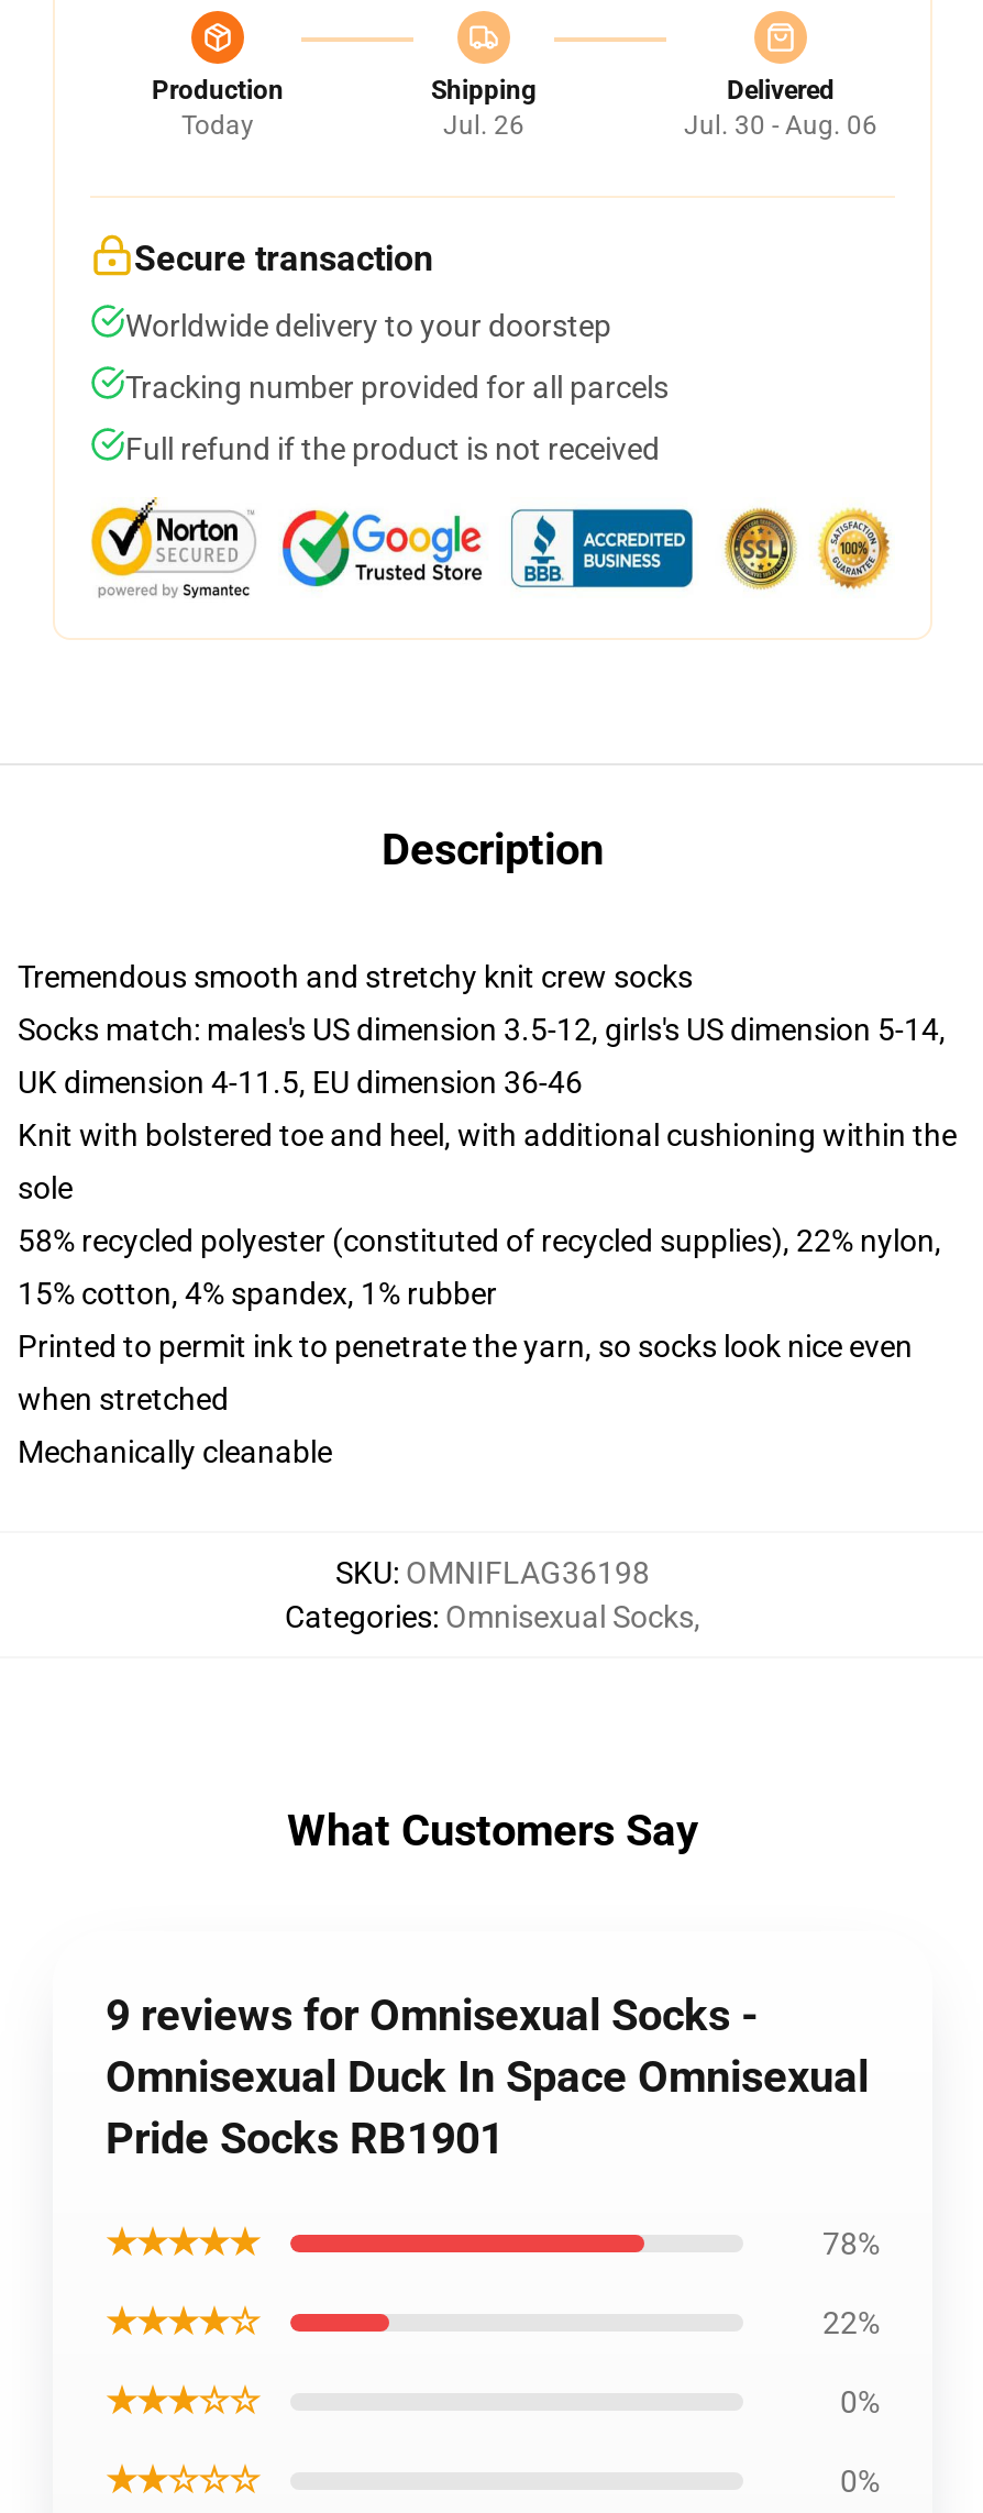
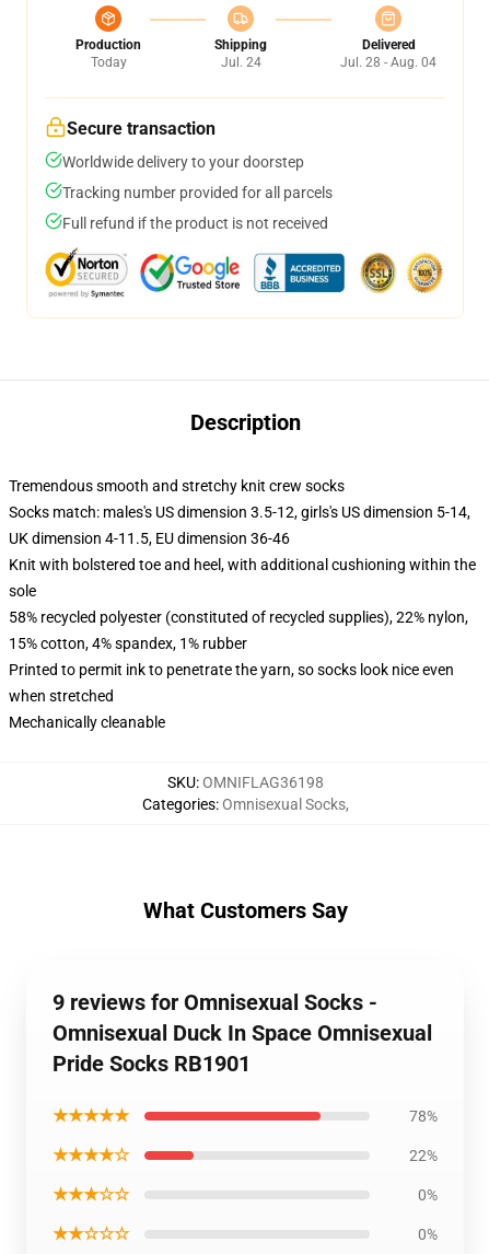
[443,110,524,141] Jul. 26 -> [220,55,261,70] Jul. 24
[684,110,877,141] Jul. 30 - Aug. 06 -> [340,55,436,70] Jul. 28 - Aug. 04

